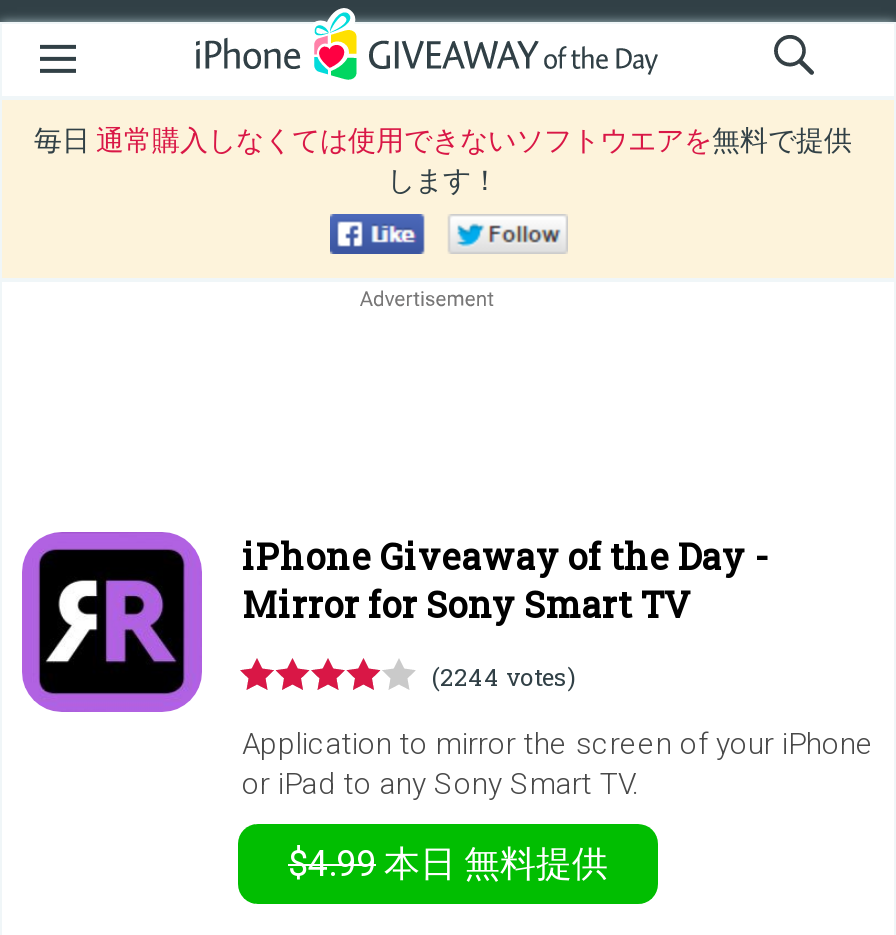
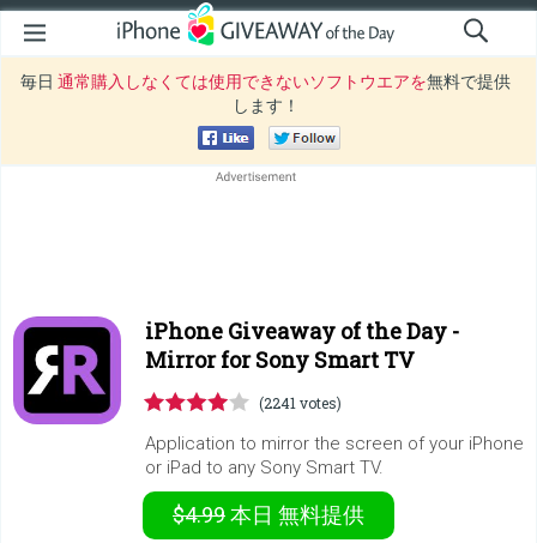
[432,660,576,692] (2244 votes) -> [259,393,342,412] (2241 votes)

